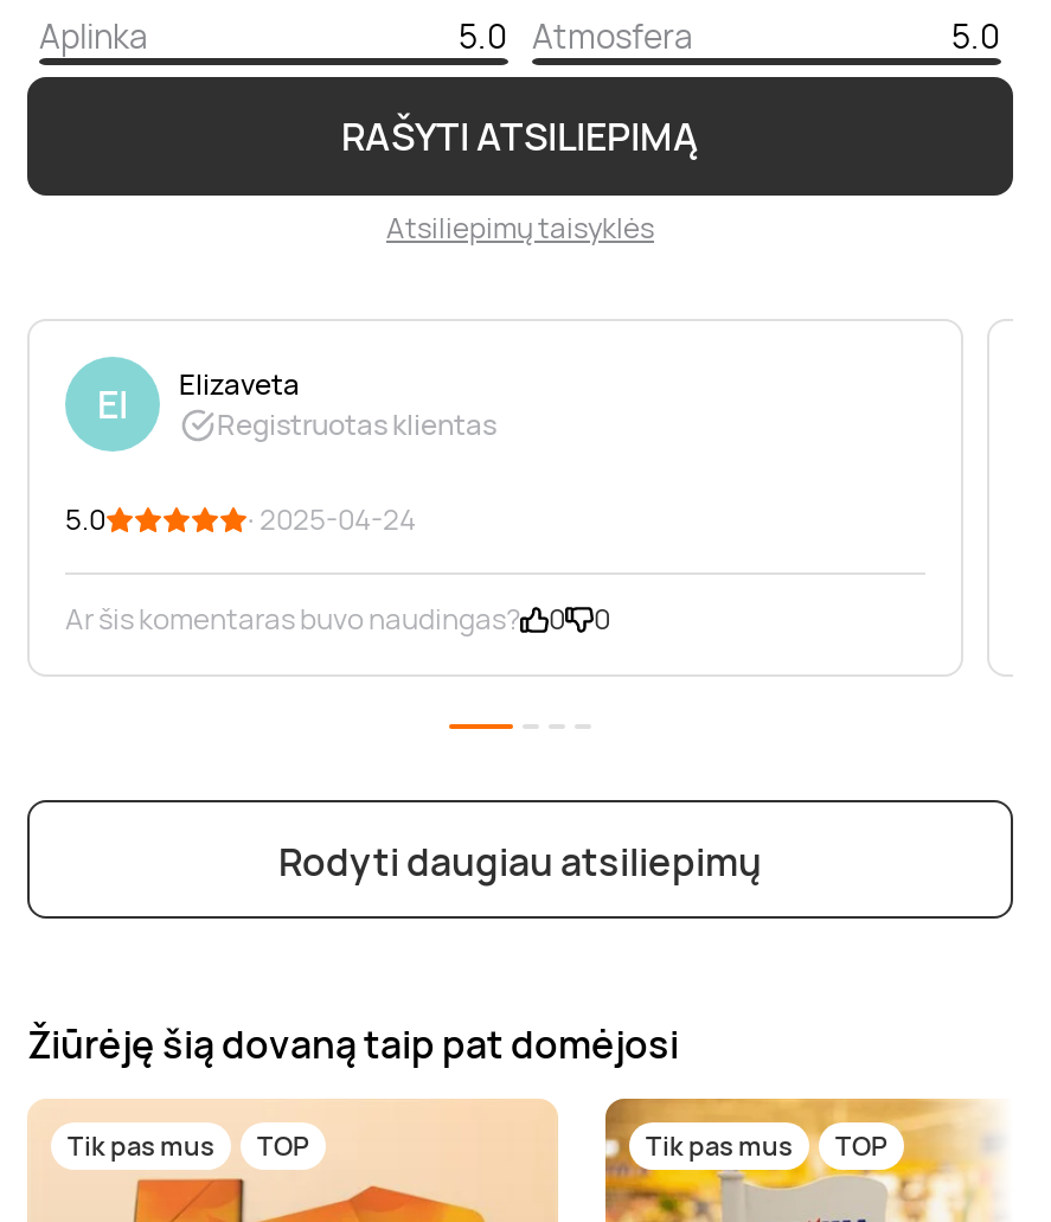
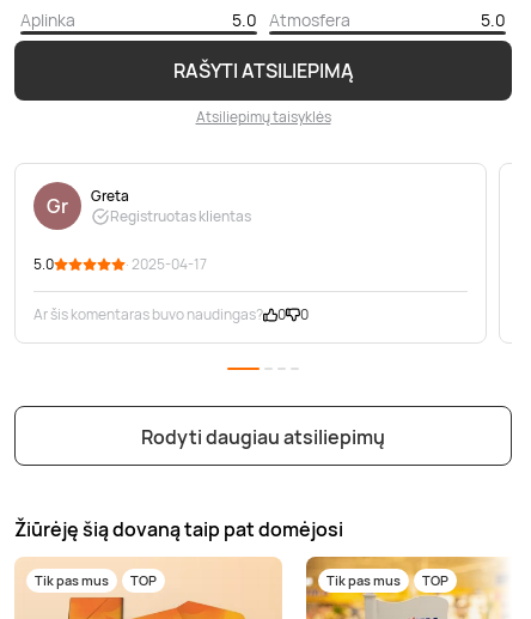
[97,365,300,431] El | Elizaveta -> [47,186,129,220] Gr | Greta
[248,500,416,540] · 2025-04-24 -> [126,254,207,275] · 2025-04-17

